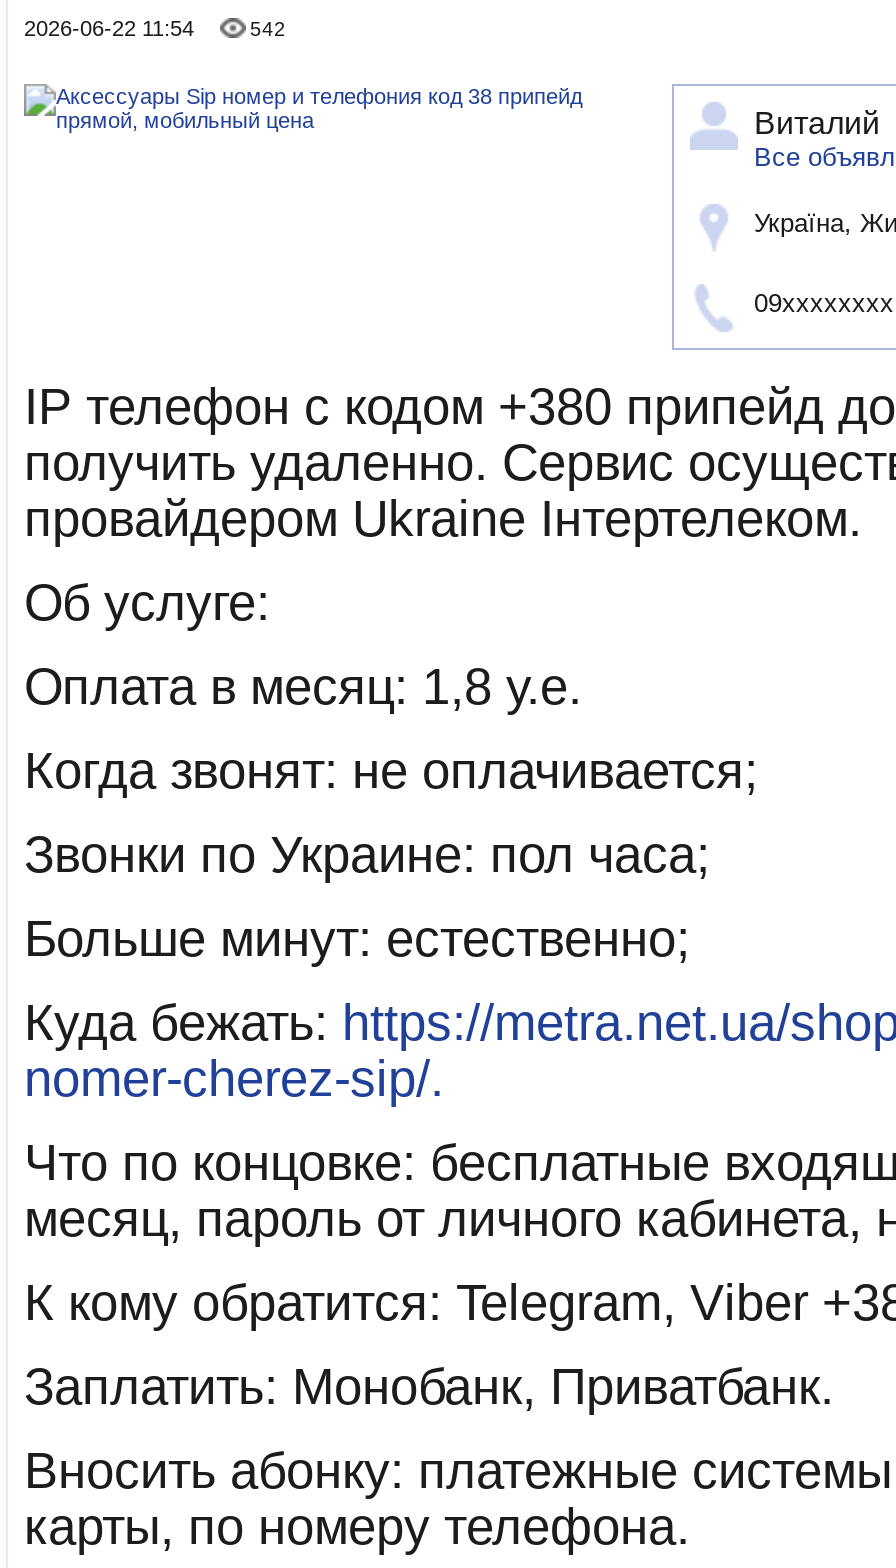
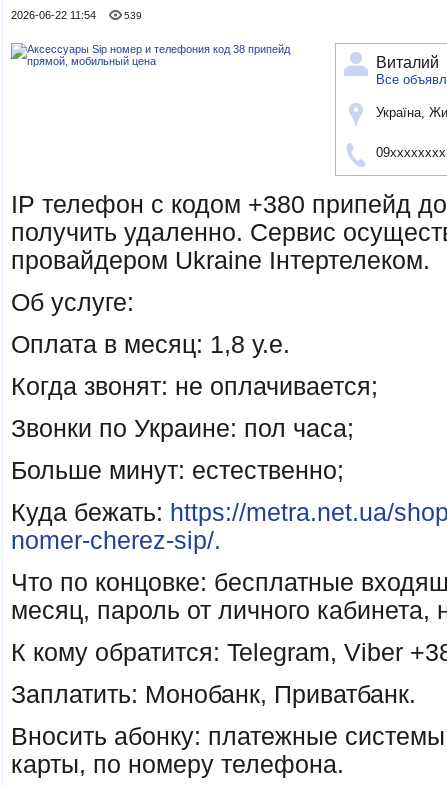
[250,18,286,40] 542 -> [124,10,142,21] 539

